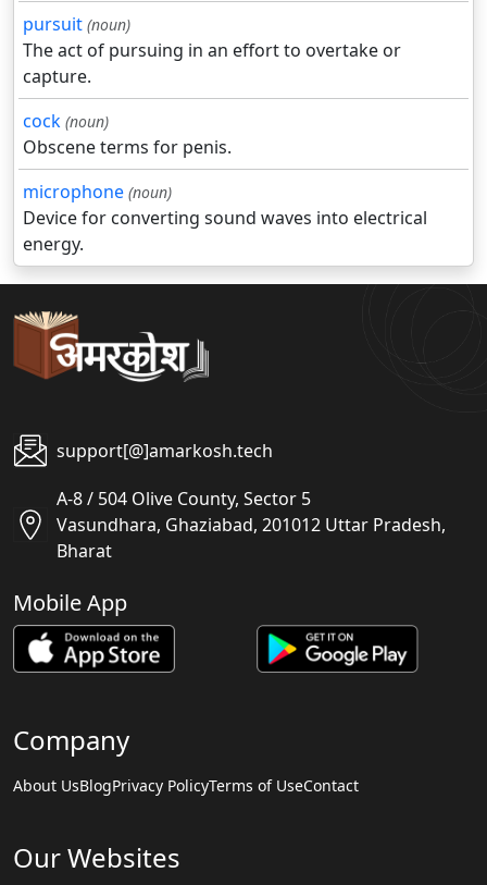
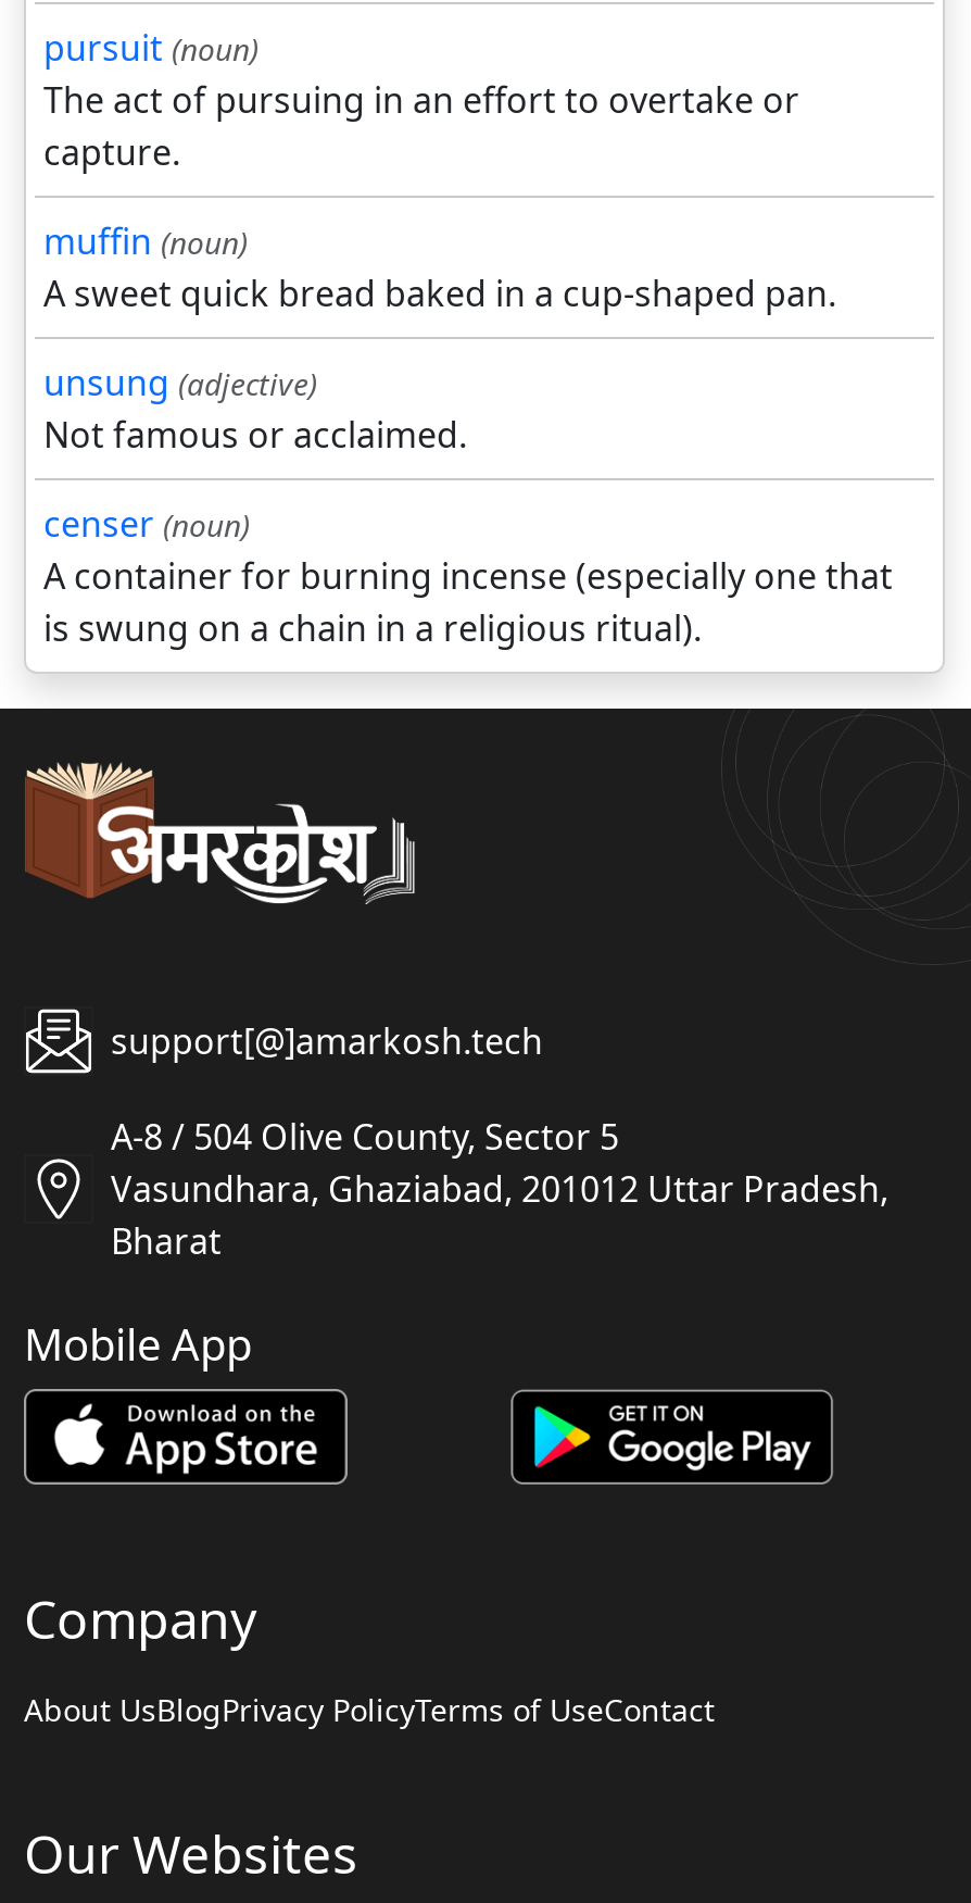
[23,109,427,256] cock (noun) | Obscene terms for penis. | microphone (noun) | Device for converting sound waves into electrical | energy. -> [43,218,893,653] muffin (noun) | A sweet quick bread baked in a cup-shaped pan. | unsung (adjective) | Not famous or acclaimed. | censer (noun) | A container for burning incense (especially one that | is swung on a chain in a religious ritual).

